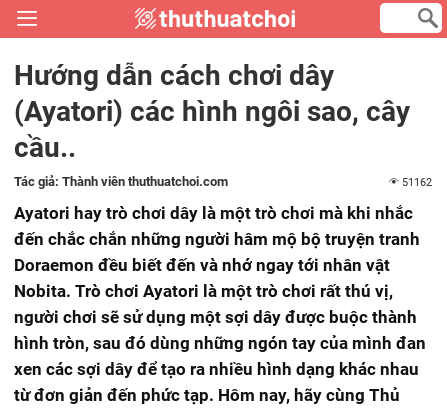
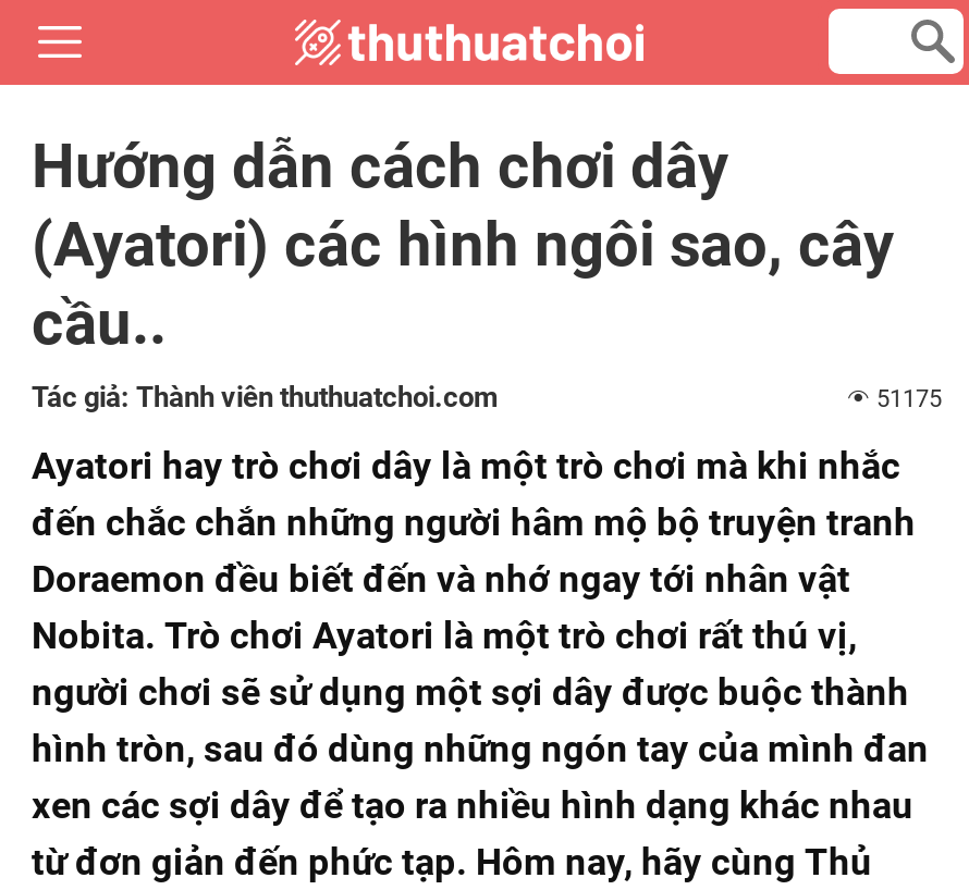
[402,175,432,188] 51162 -> [876,384,942,412] 51175

